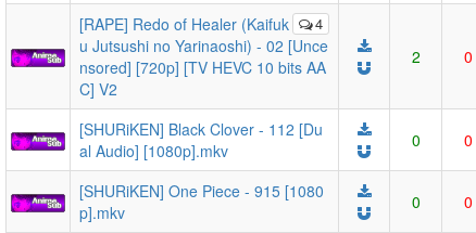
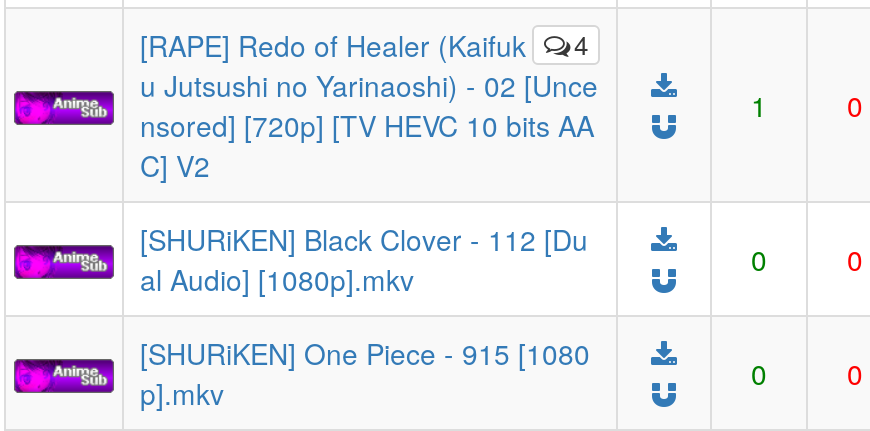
[411,46,472,67] 2 0 -> [751,85,863,125] 1 0

